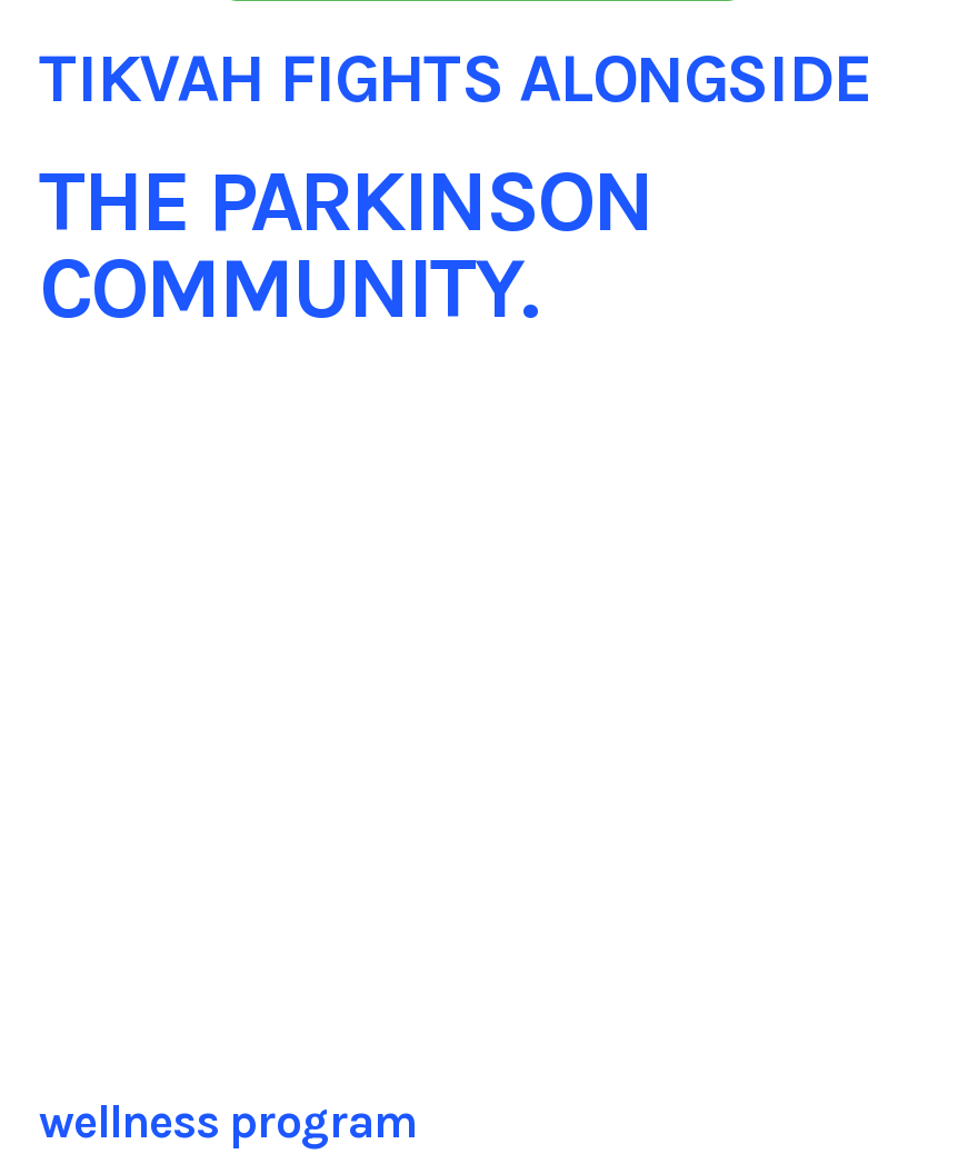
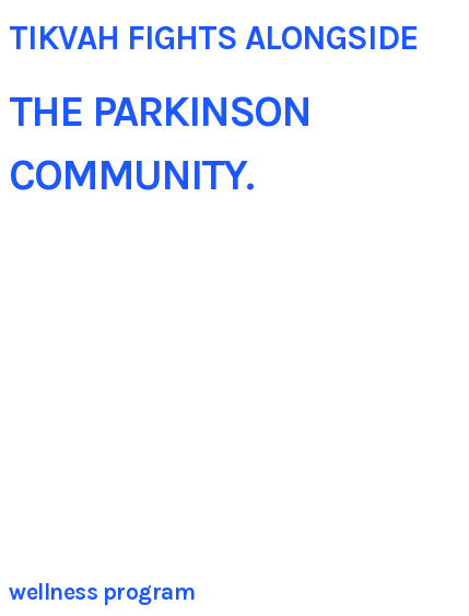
[39,236,535,338] COMMUNITY. -> none

